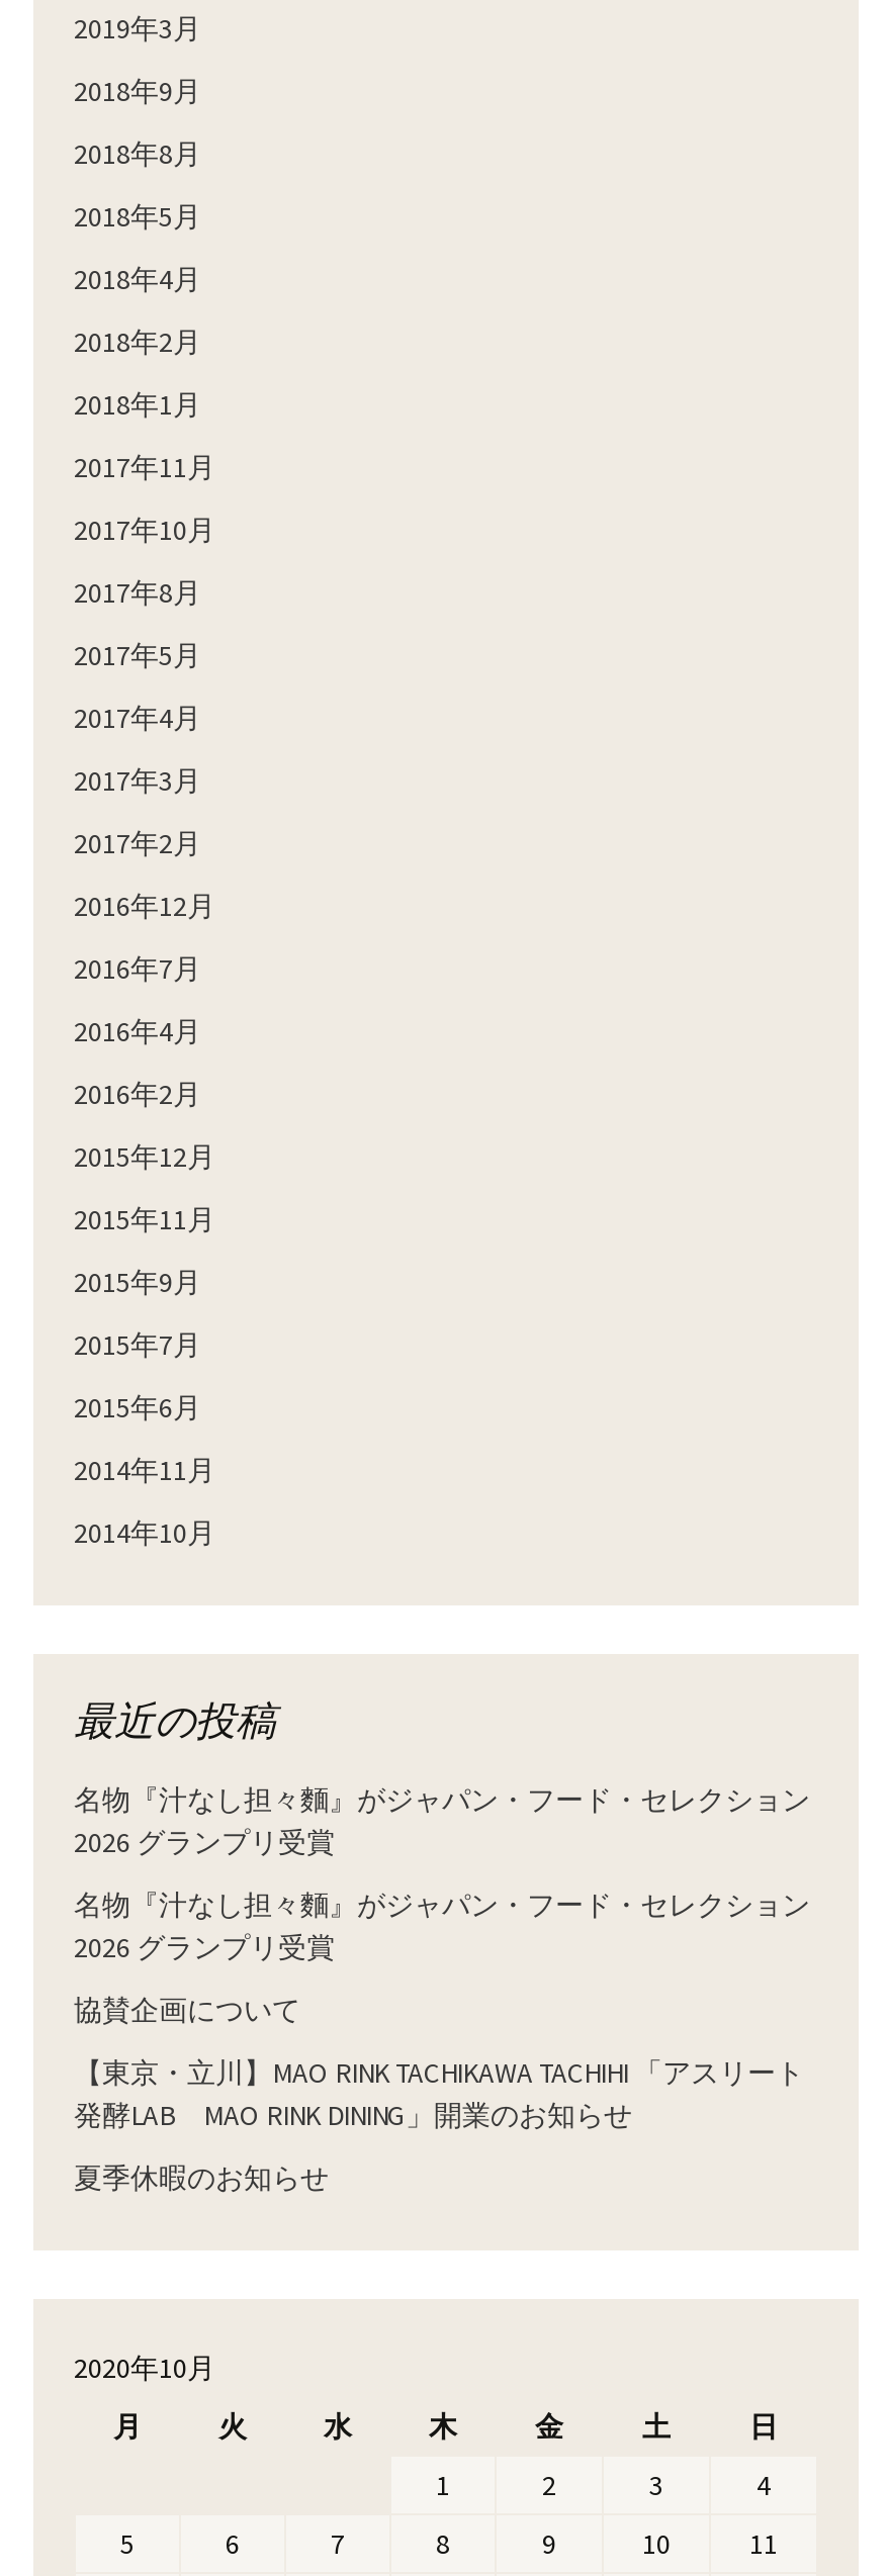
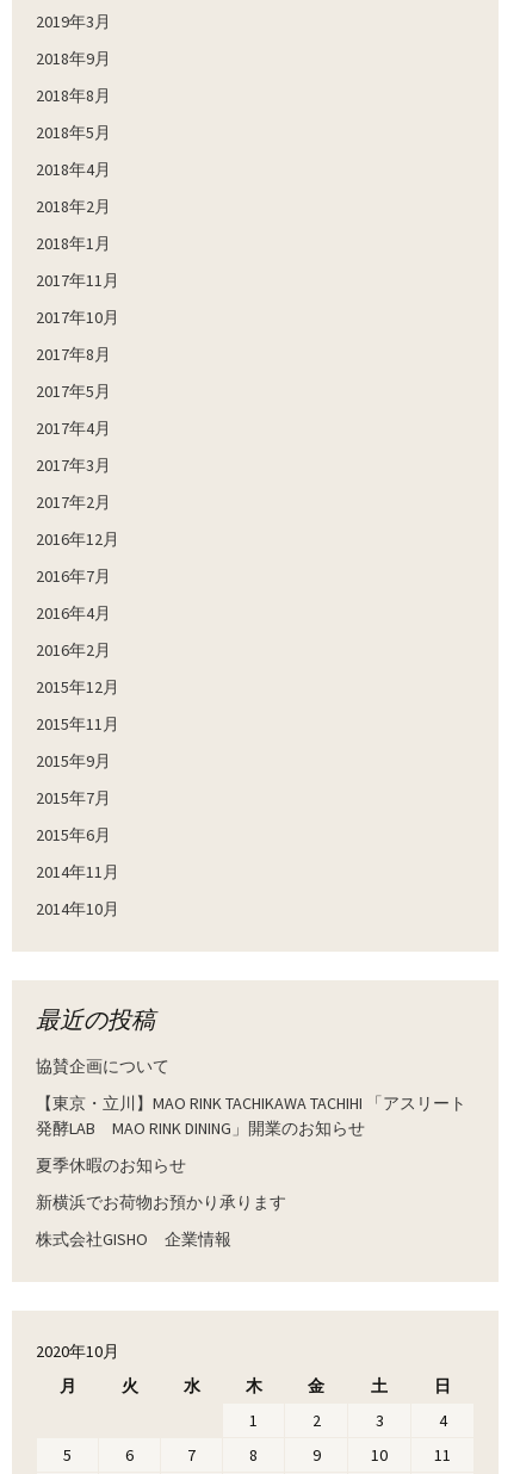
[74,1781,810,1965] 名物『汁なし担々麵』がジャパン・フード・セレクション | 2026 グランプリ受賞 | 名物『汁なし担々麵』がジャパン・フード・セレクション | 2026 グランプリ受賞 -> none
moved [74,1992,804,2196] -> [36,1055,466,1176]: 協賛企画について | 【東京・立川】MAO RINK TACHIKAWA TACHIHI 「アスリート | 発酵LAB MAO RINK DINING」開業のお知らせ | 夏季休暇のお知らせ
none -> [36,1191,286,1250] 新横浜でお荷物お預かり承ります | 株式会社GISHO 企業情報

